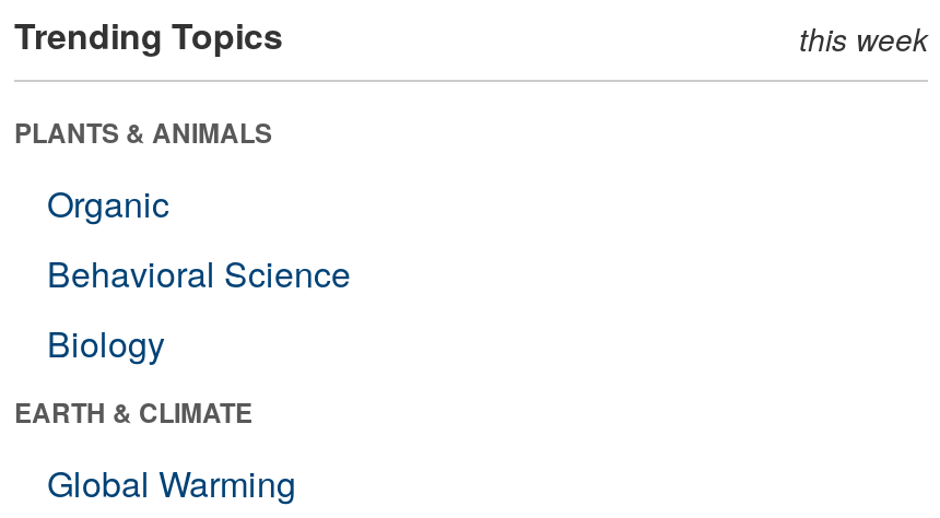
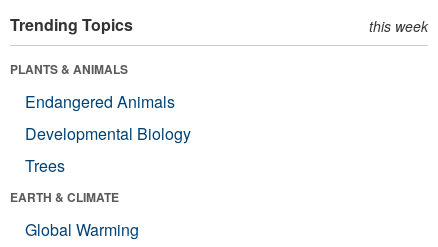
[47,178,351,368] Organic | Behavioral Science | Biology -> [25,90,191,177] Endangered Animals | Developmental Biology | Trees

